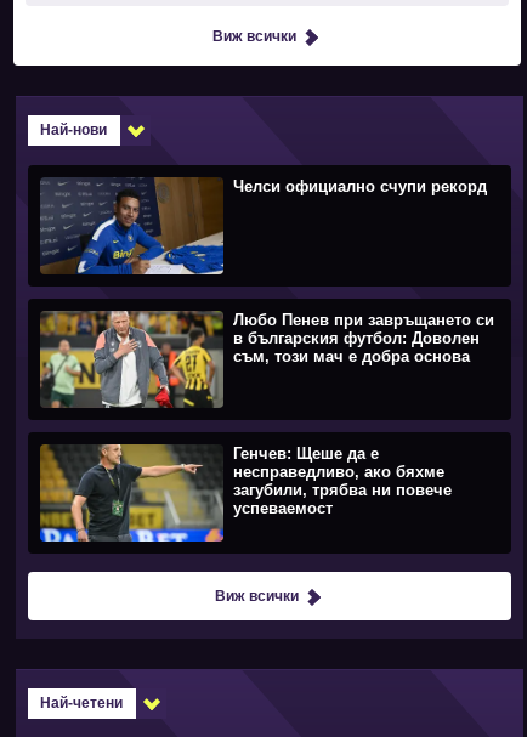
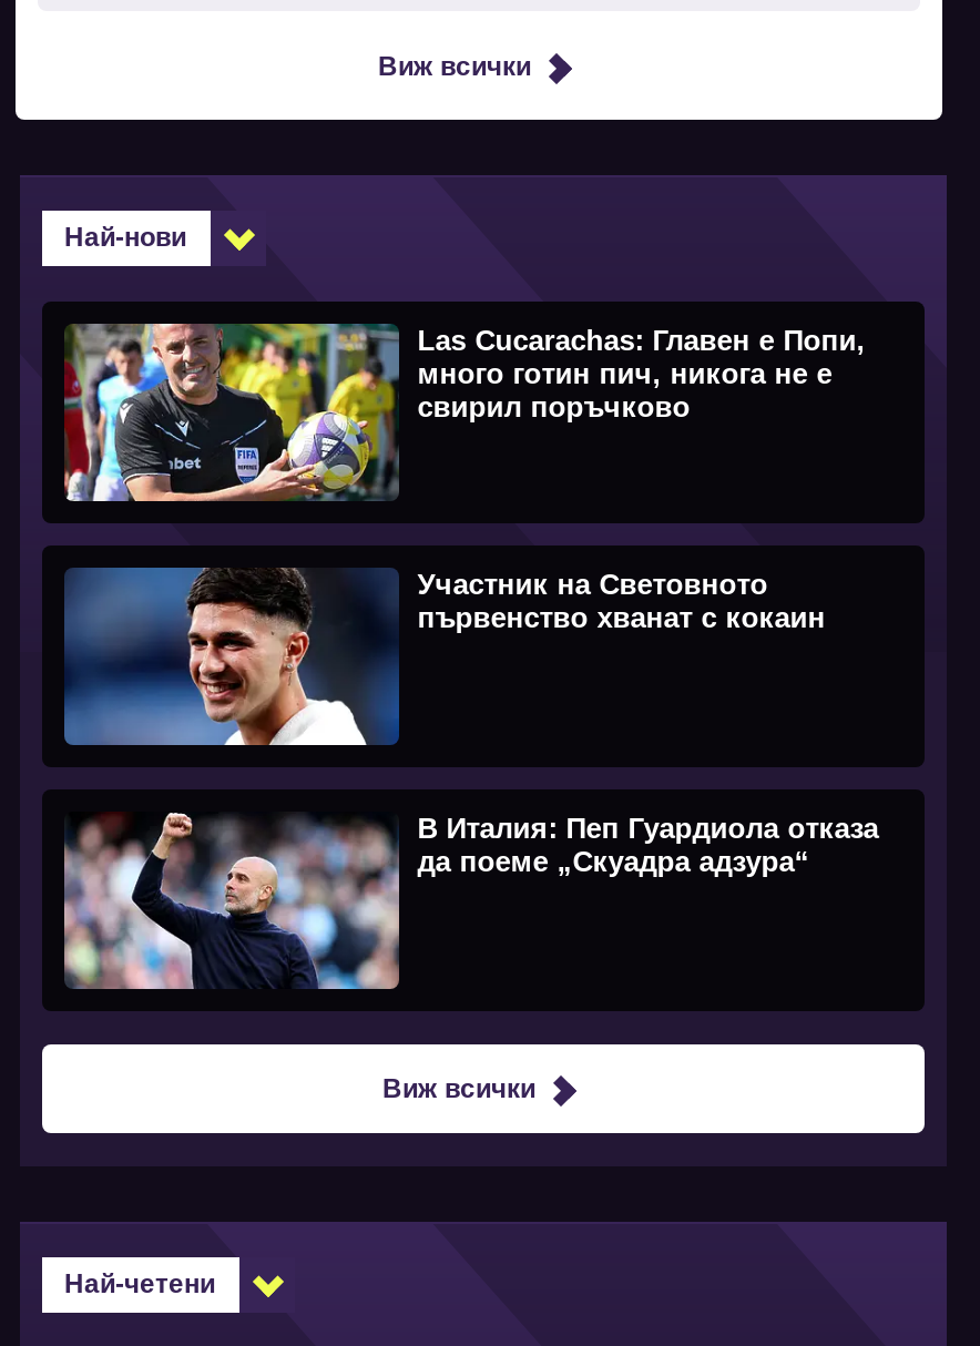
[40,177,487,276] [image] | Челси официално счупи рекорд -> [62,322,865,503] [image] | Las Cucarachas: Главен е Попи, | много готин пич, никога не е | свирил поръчково
[39,310,494,408] [image] | Любо Пенев при завръщането си | в българския футбол: Доволен | съм, този мач е добра основа -> [64,565,825,747] [image] | Участник на Световното | първенство хванат с кокаин
[39,443,452,543] [image] | Генчев: Щеше да е | несправедливо, ако бяхме | загубили, трябва ни повече | успеваемост -> [62,812,878,991] [image] | В Италия: Пеп Гуардиола отказа | да поеме „Скуадра адзура“

